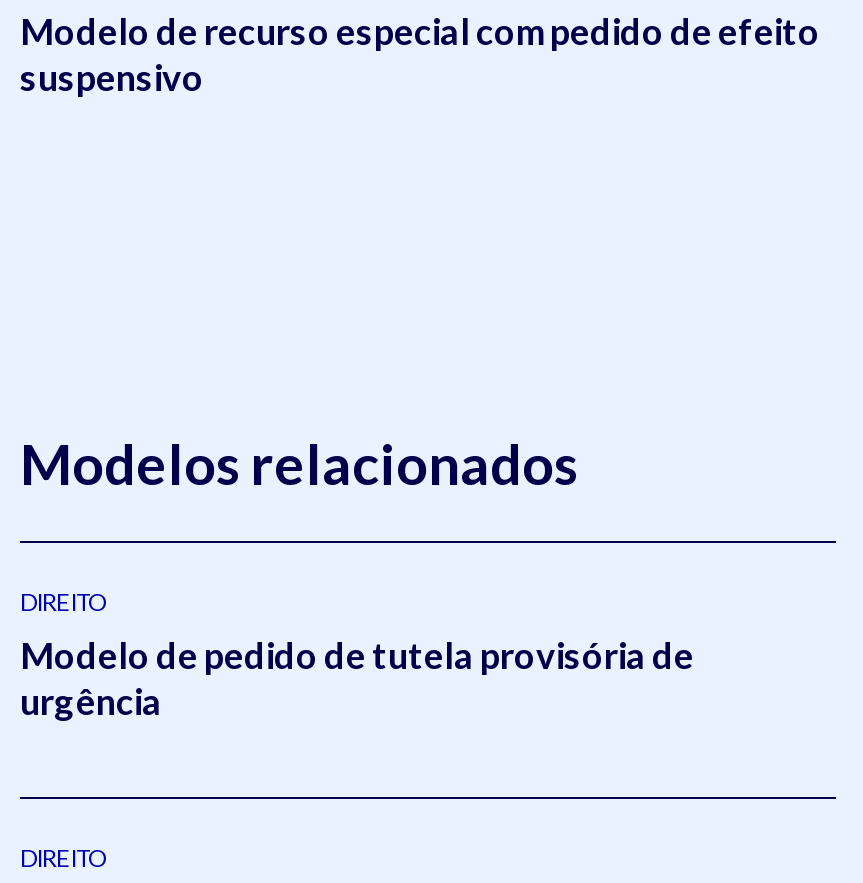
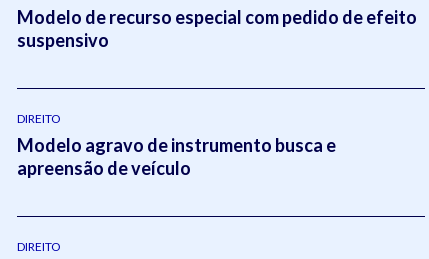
[20,429,578,497] Modelos relacionados -> none
[20,633,694,723] Modelo de pedido de tutela provisória de | urgência -> [17,134,336,179] Modelo agravo de instrumento busca e | apreensão de veículo

